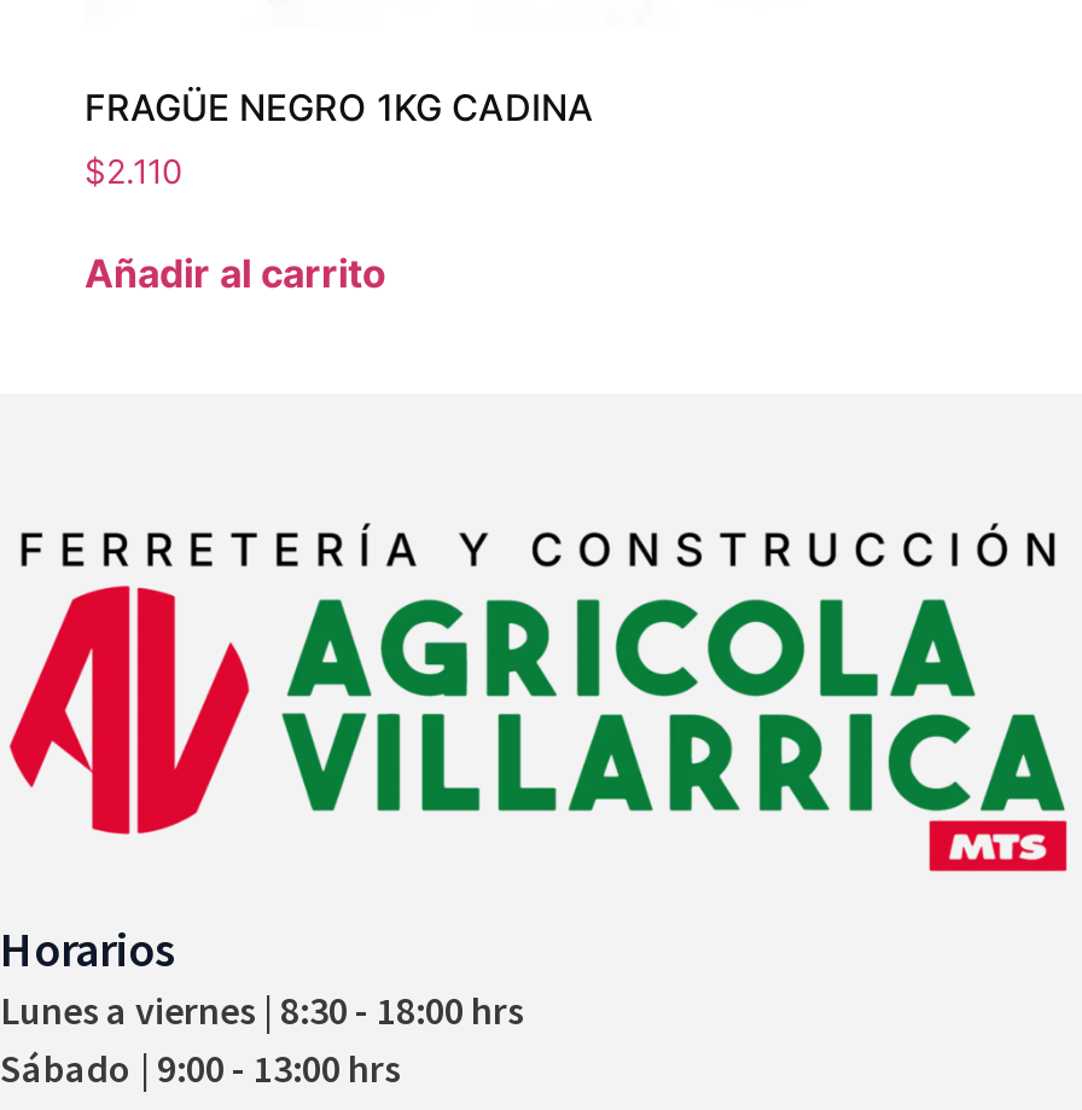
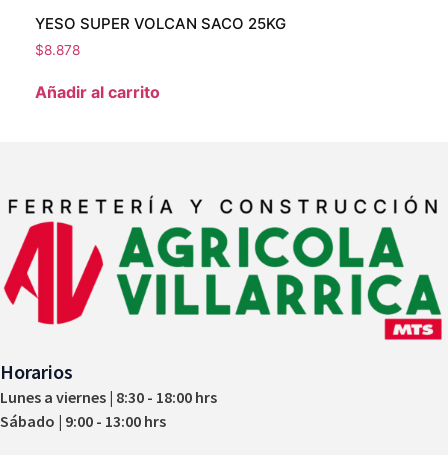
[85,83,594,129] FRAGÜE NEGRO 1KG CADINA -> [35,13,286,32] YESO SUPER VOLCAN SACO 25KG
[85,151,184,190] $2.110 -> [35,41,80,57] $8.878

